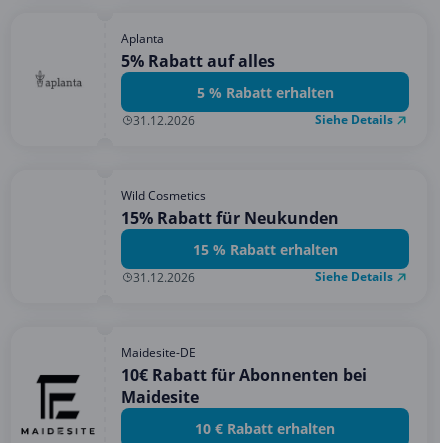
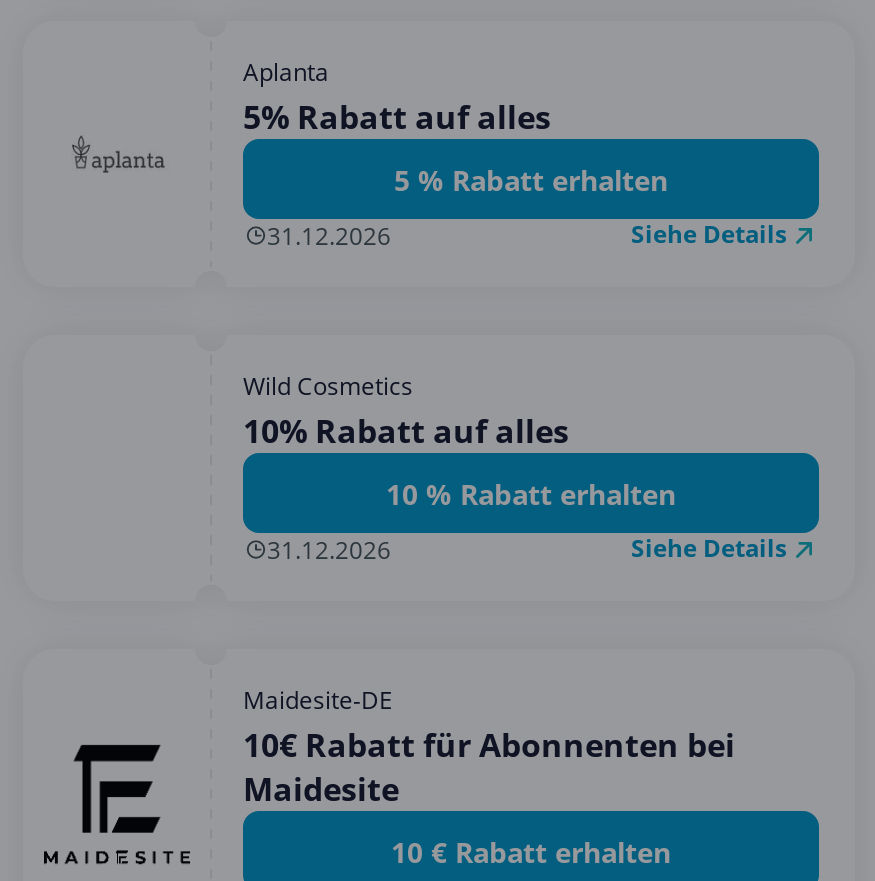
[121,207,339,229] 15% Rabatt für Neukunden -> [243,409,569,453] 10% Rabatt auf alles
[192,239,337,258] 15 % Rabatt erhalten -> [386,474,676,512] 10 % Rabatt erhalten

